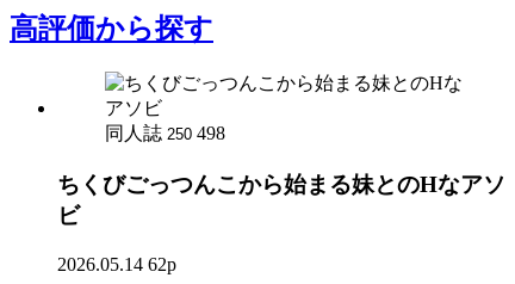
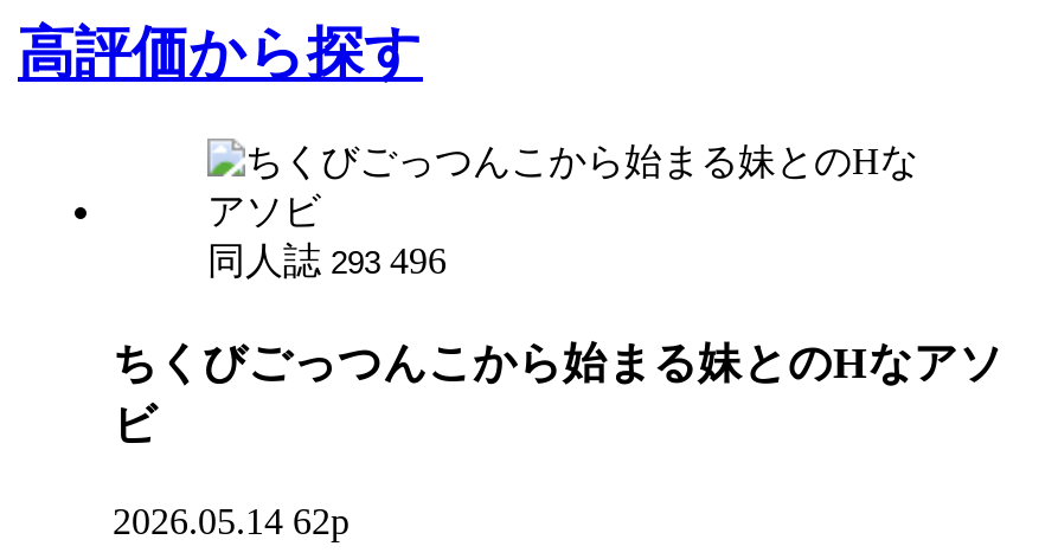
[105,123,225,143] 同人誌 250 498 -> [207,241,447,281] 同人誌 293 496

